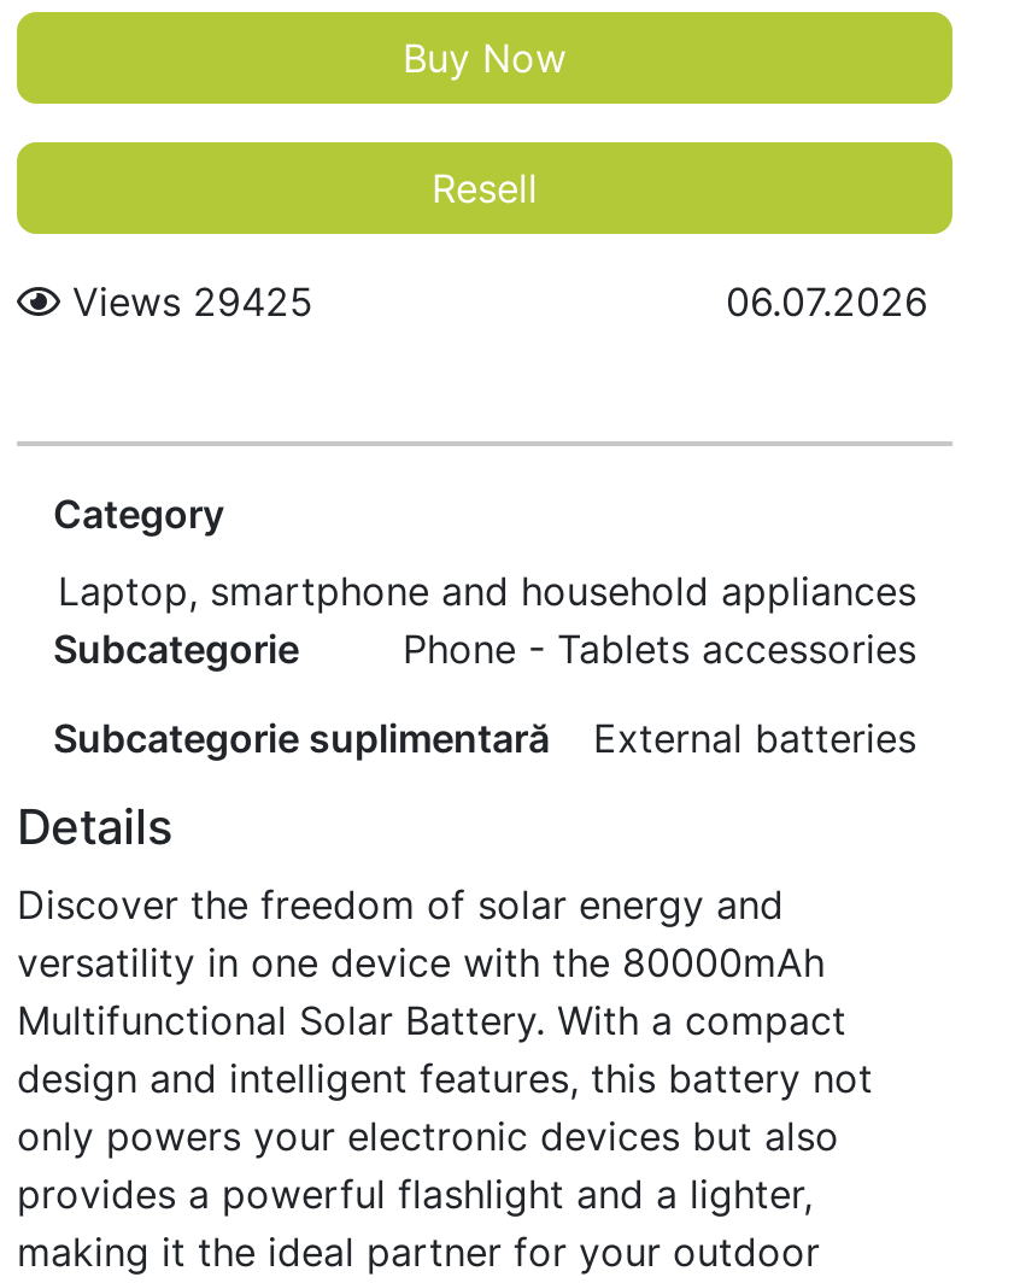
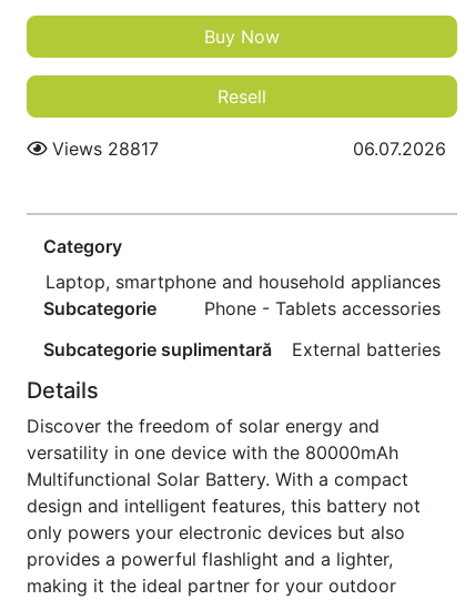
[60,278,313,327] Views 29425 -> [47,138,159,160] Views 28817

